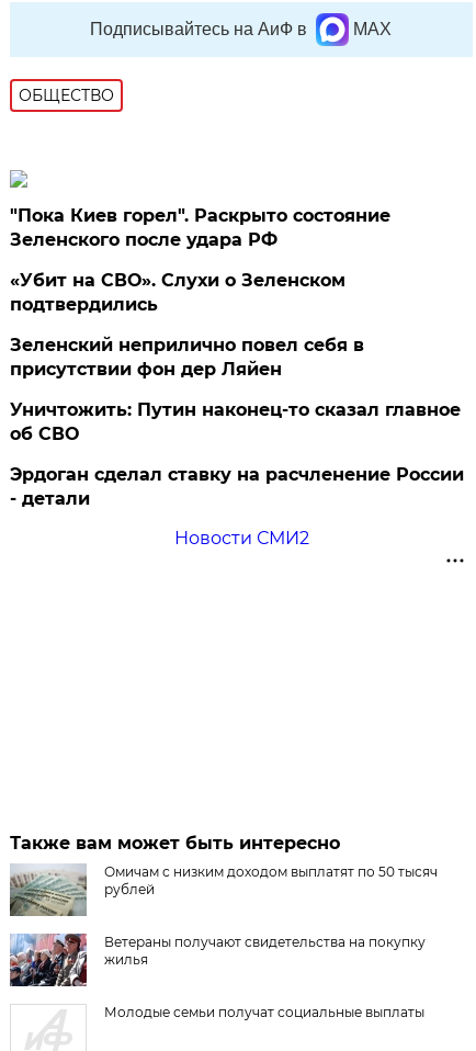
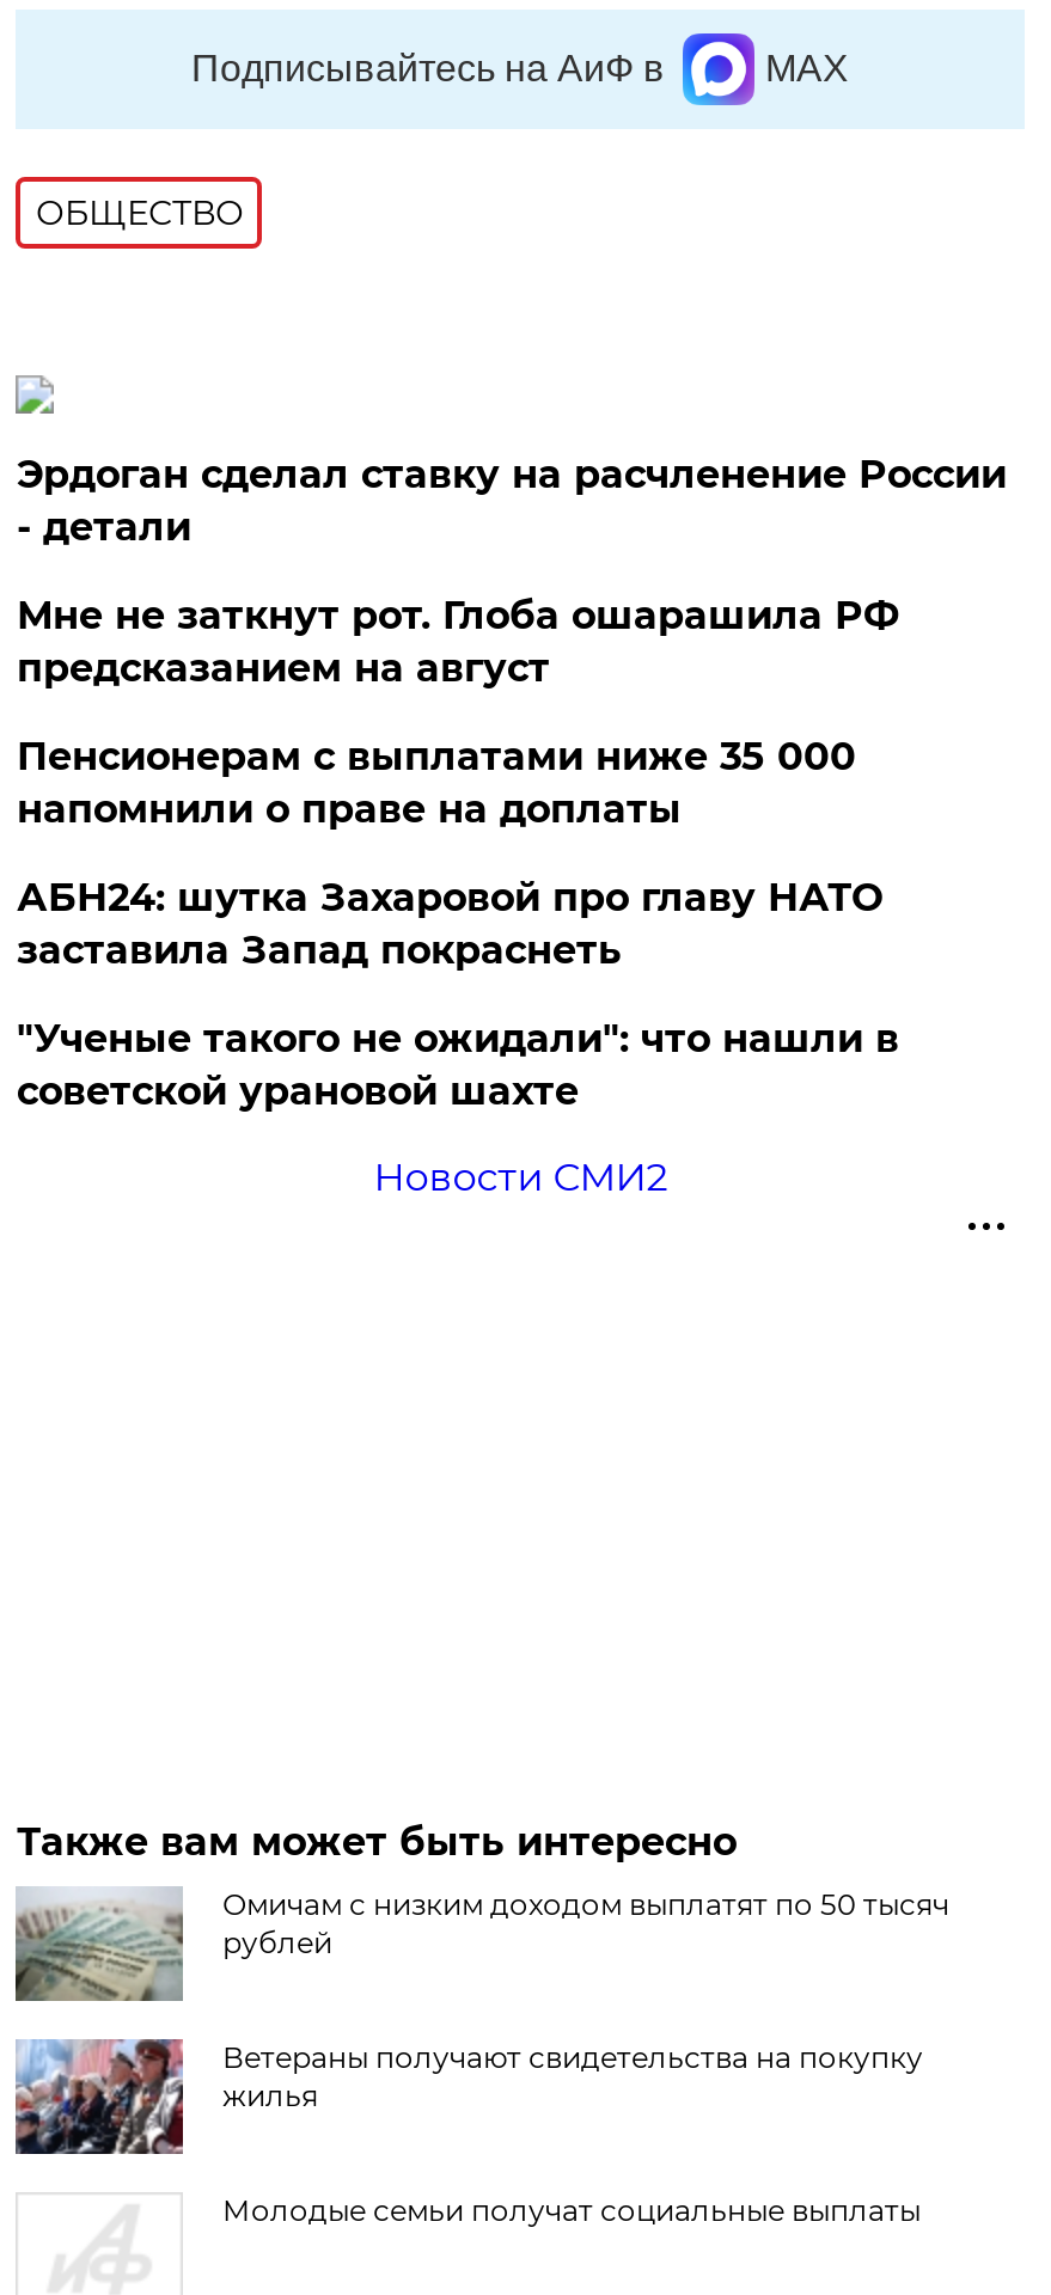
[10,205,461,444] "Пока Киев горел". Раскрыто состояние | Зеленского после удара РФ | «Убит на СВО». Слухи о Зеленском | подтвердились | Зеленский неприлично повел cебя в | присутствии фон дер Ляйен | Уничтожить: Путин наконец-то сказал главное | об СВО -> none
moved [10,464,464,509] -> [17,451,1007,549]: Эрдоган сделал ставку на расчленение России | - детали
none -> [17,592,899,1113] Мне не заткнут рот. Глоба ошарашила РФ | предсказанием на август | Пенсионерам с выплатами ниже 35 000 | напомнили о праве на доплаты | АБН24: шутка Захаровой про главу НАТО | заставила Запад покраснеть | "Ученые такого не ожидали": что нашли в | советской урановой шахте

